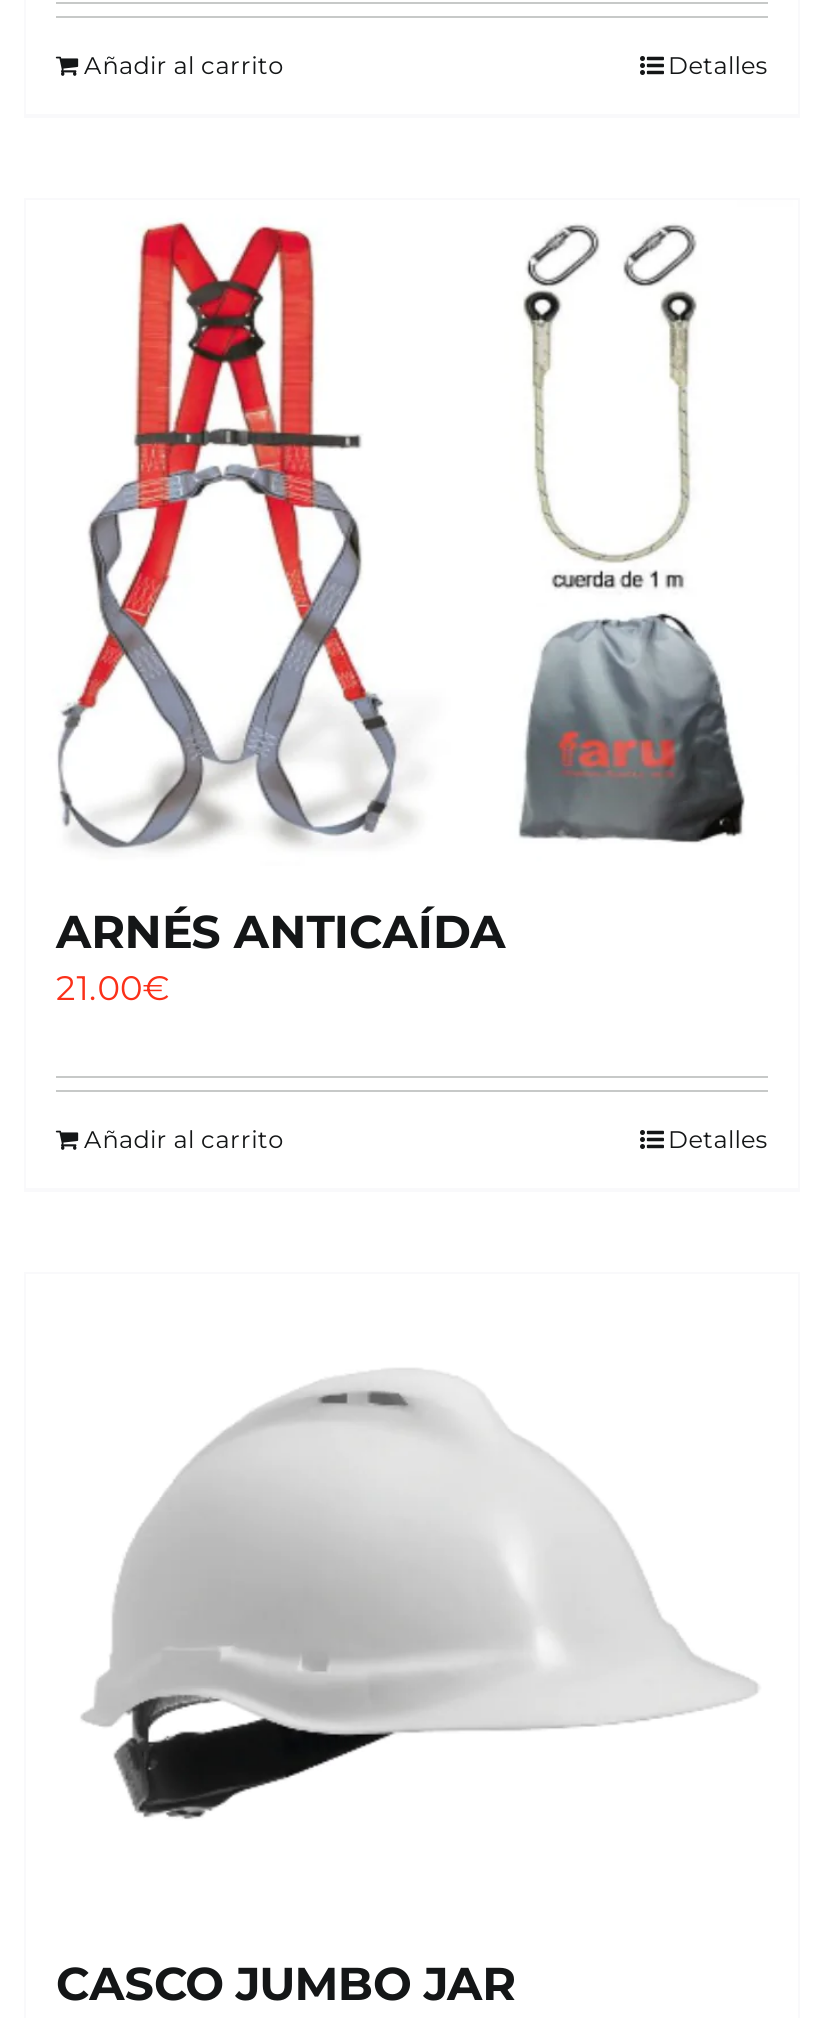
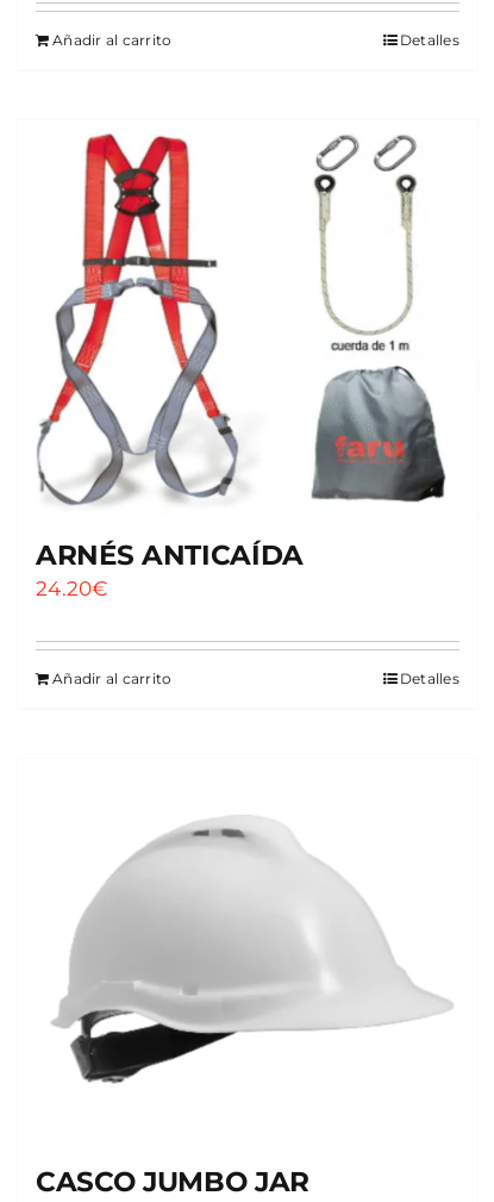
[56,969,169,1009] 21.00€ -> [36,577,108,601] 24.20€

